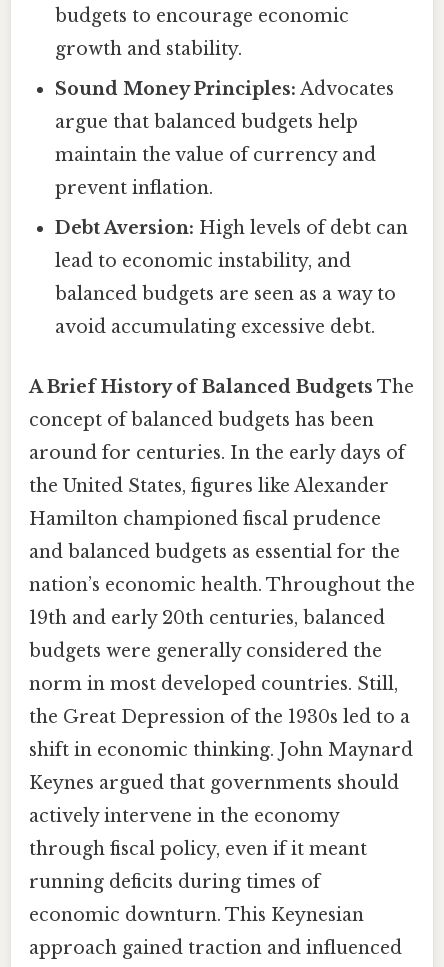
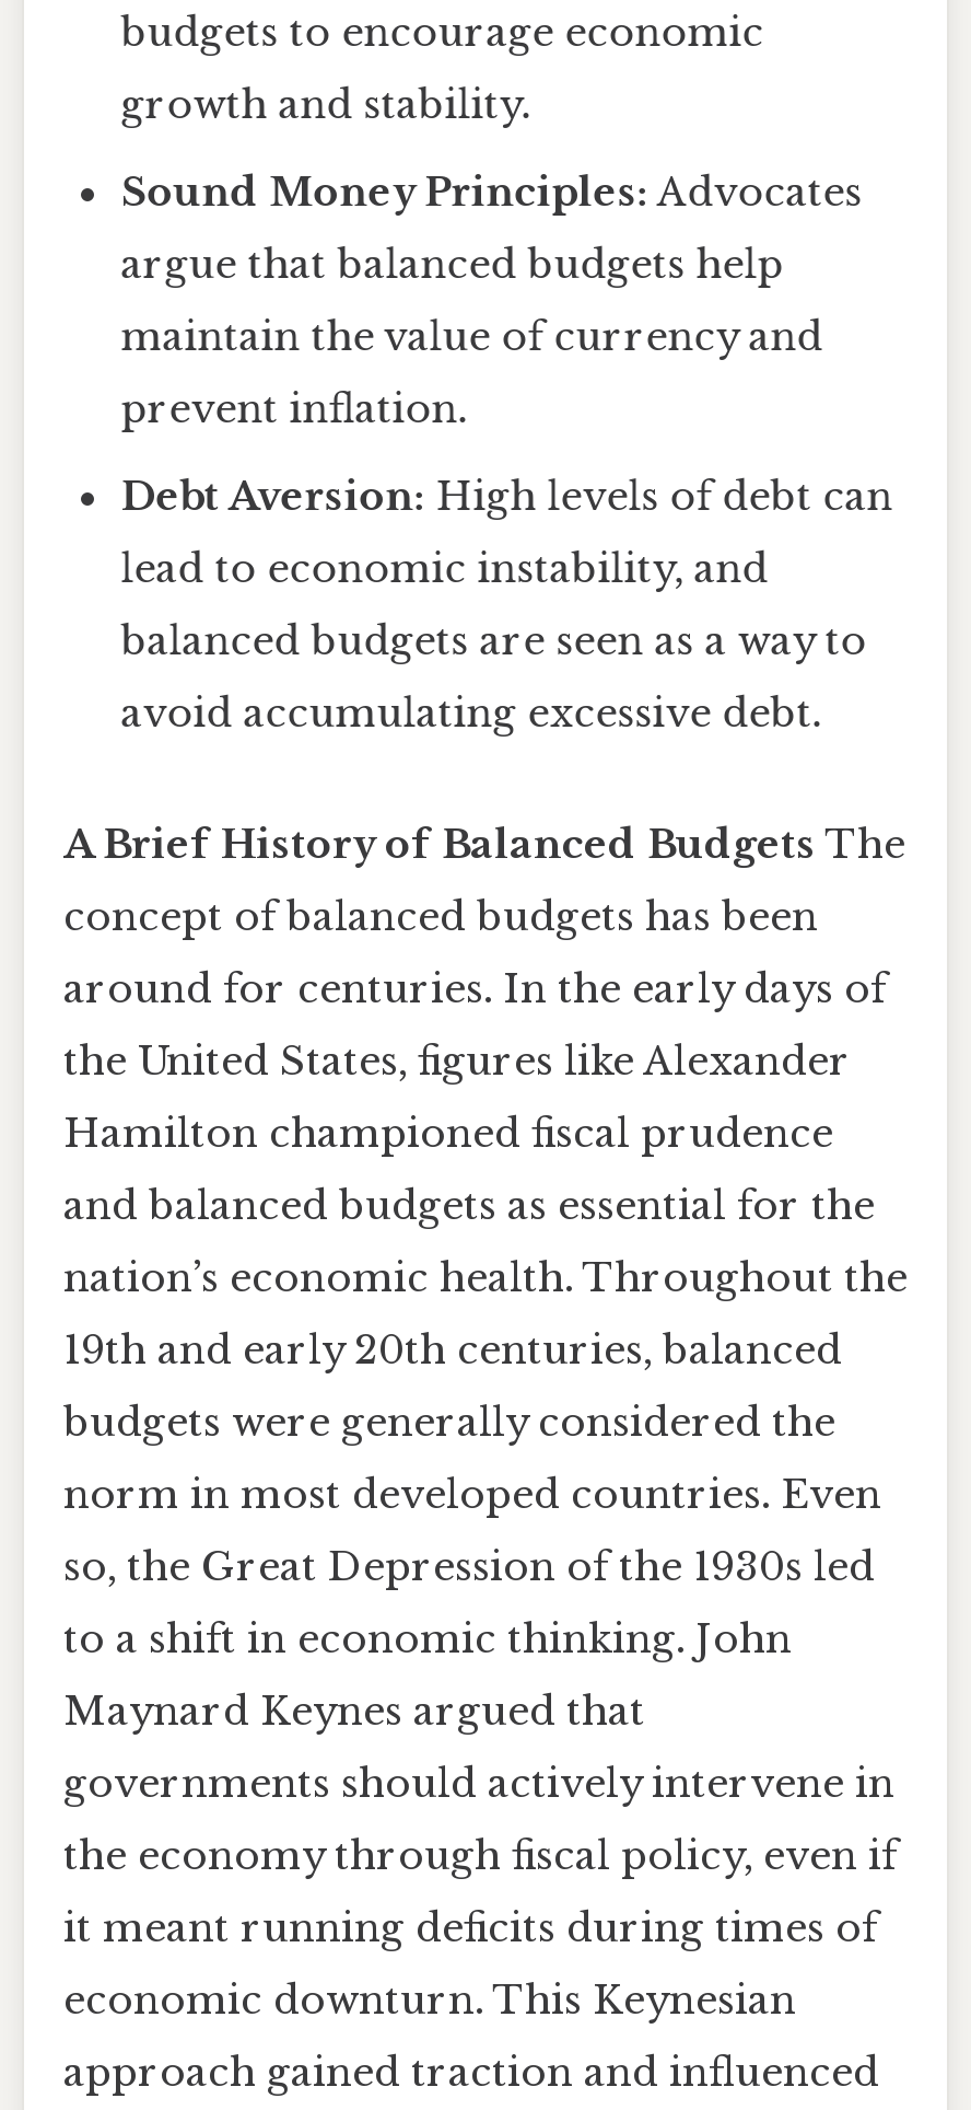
[29,673,398,695] norm in most developed countries. Still, -> [63,1470,881,1518] norm in most developed countries. Even
[29,706,410,728] the Great Depression of the 1930s led to a -> [63,1542,875,1591] so, the Great Depression of the 1930s led
[29,739,413,761] shift in economic thinking. John Maynard -> [63,1615,792,1663] to a shift in economic thinking. John
[29,772,399,794] Keynes argued that governments should -> [63,1687,645,1735] Maynard Keynes argued that
[29,805,339,827] actively intervene in the economy -> [63,1759,894,1807] governments should actively intervene in
[29,838,367,860] through fiscal policy, even if it meant -> [63,1831,897,1880] the economy through fiscal policy, even if
[29,871,320,893] running deficits during times of -> [63,1904,877,1952] it meant running deficits during times of

